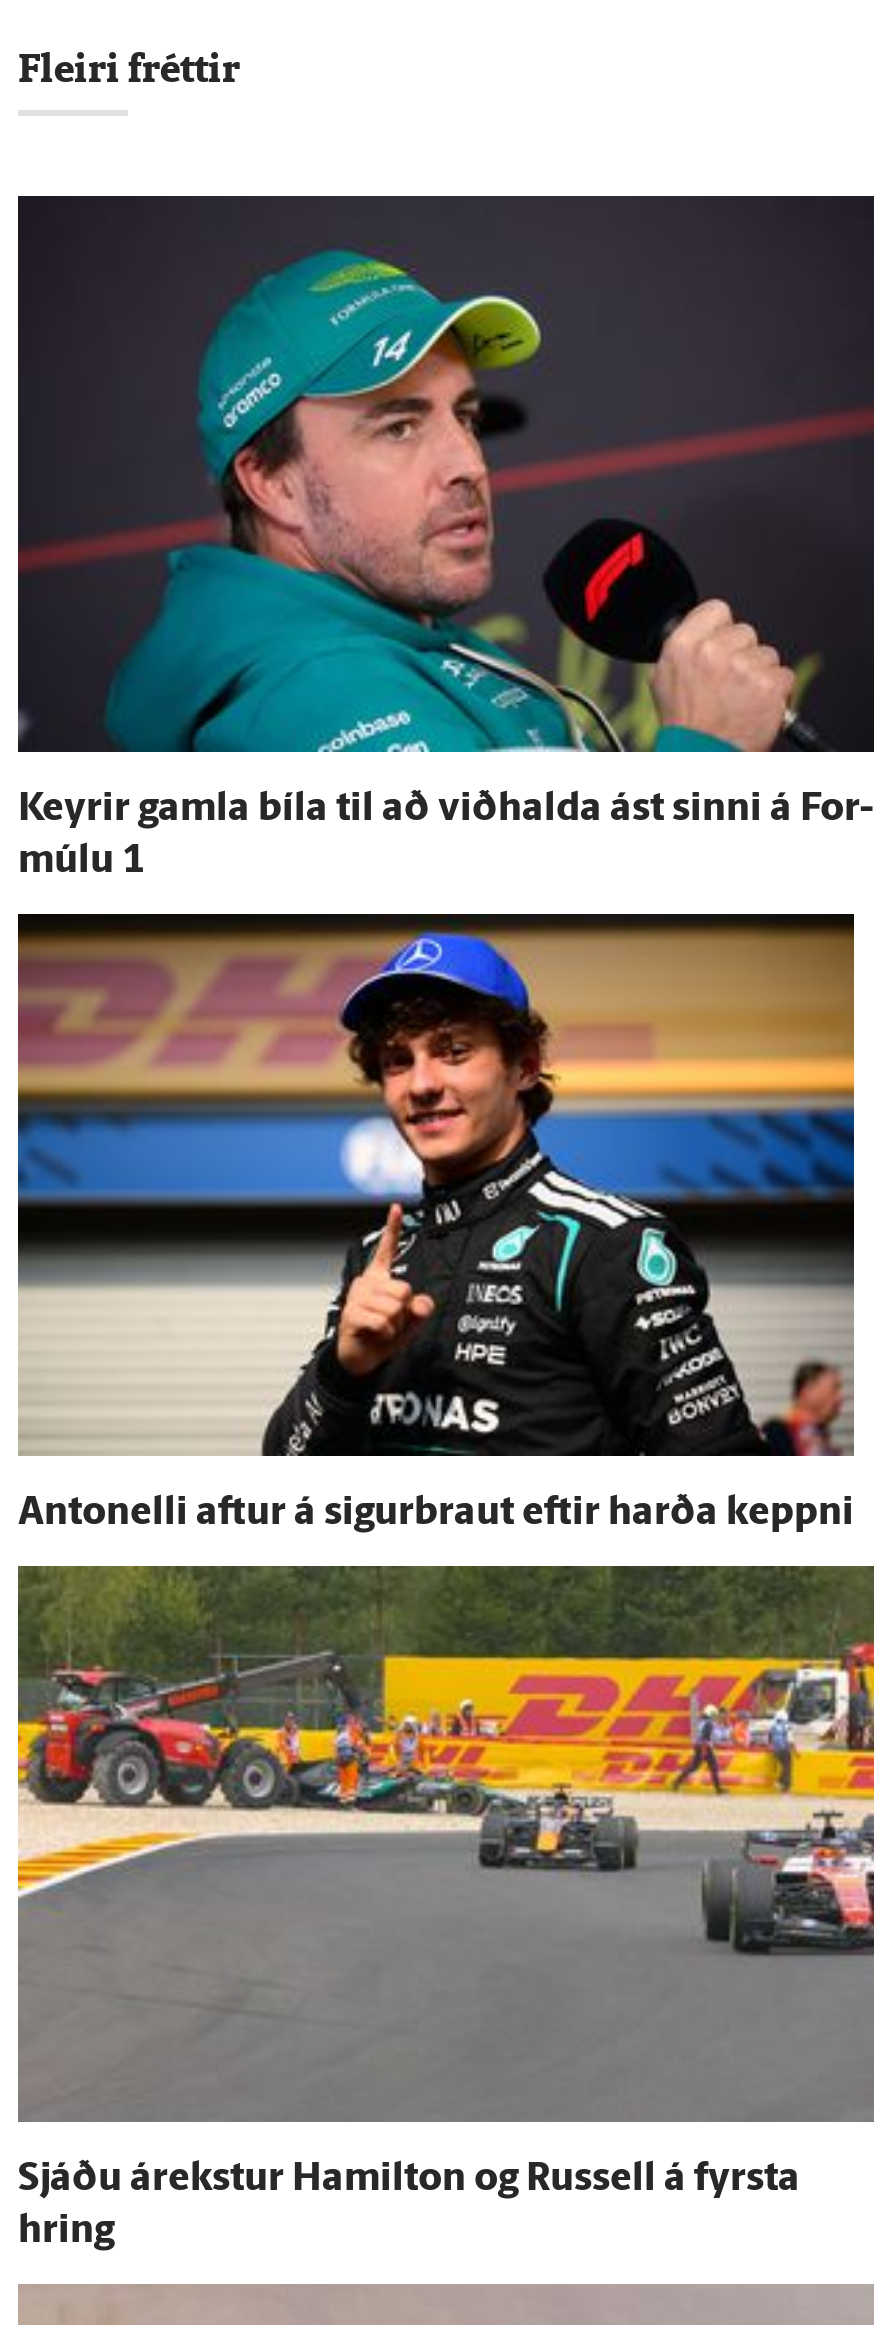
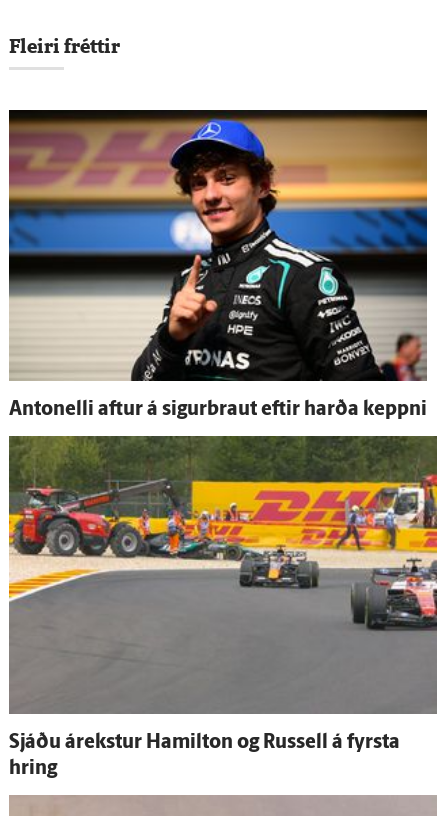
[16,194,876,882] [image] | Keyrir gamla bíla til að viðhalda ást sinni á For | múlu 1 -> none

